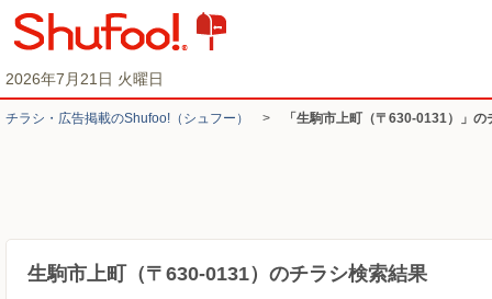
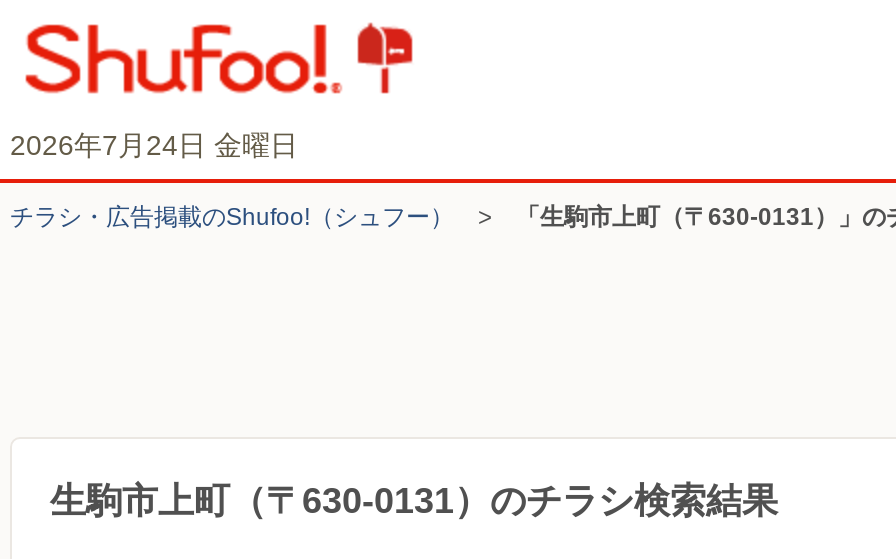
[5,70,164,88] 2026年7月21日 火曜日 -> [10,129,298,161] 2026年7月24日 金曜日

